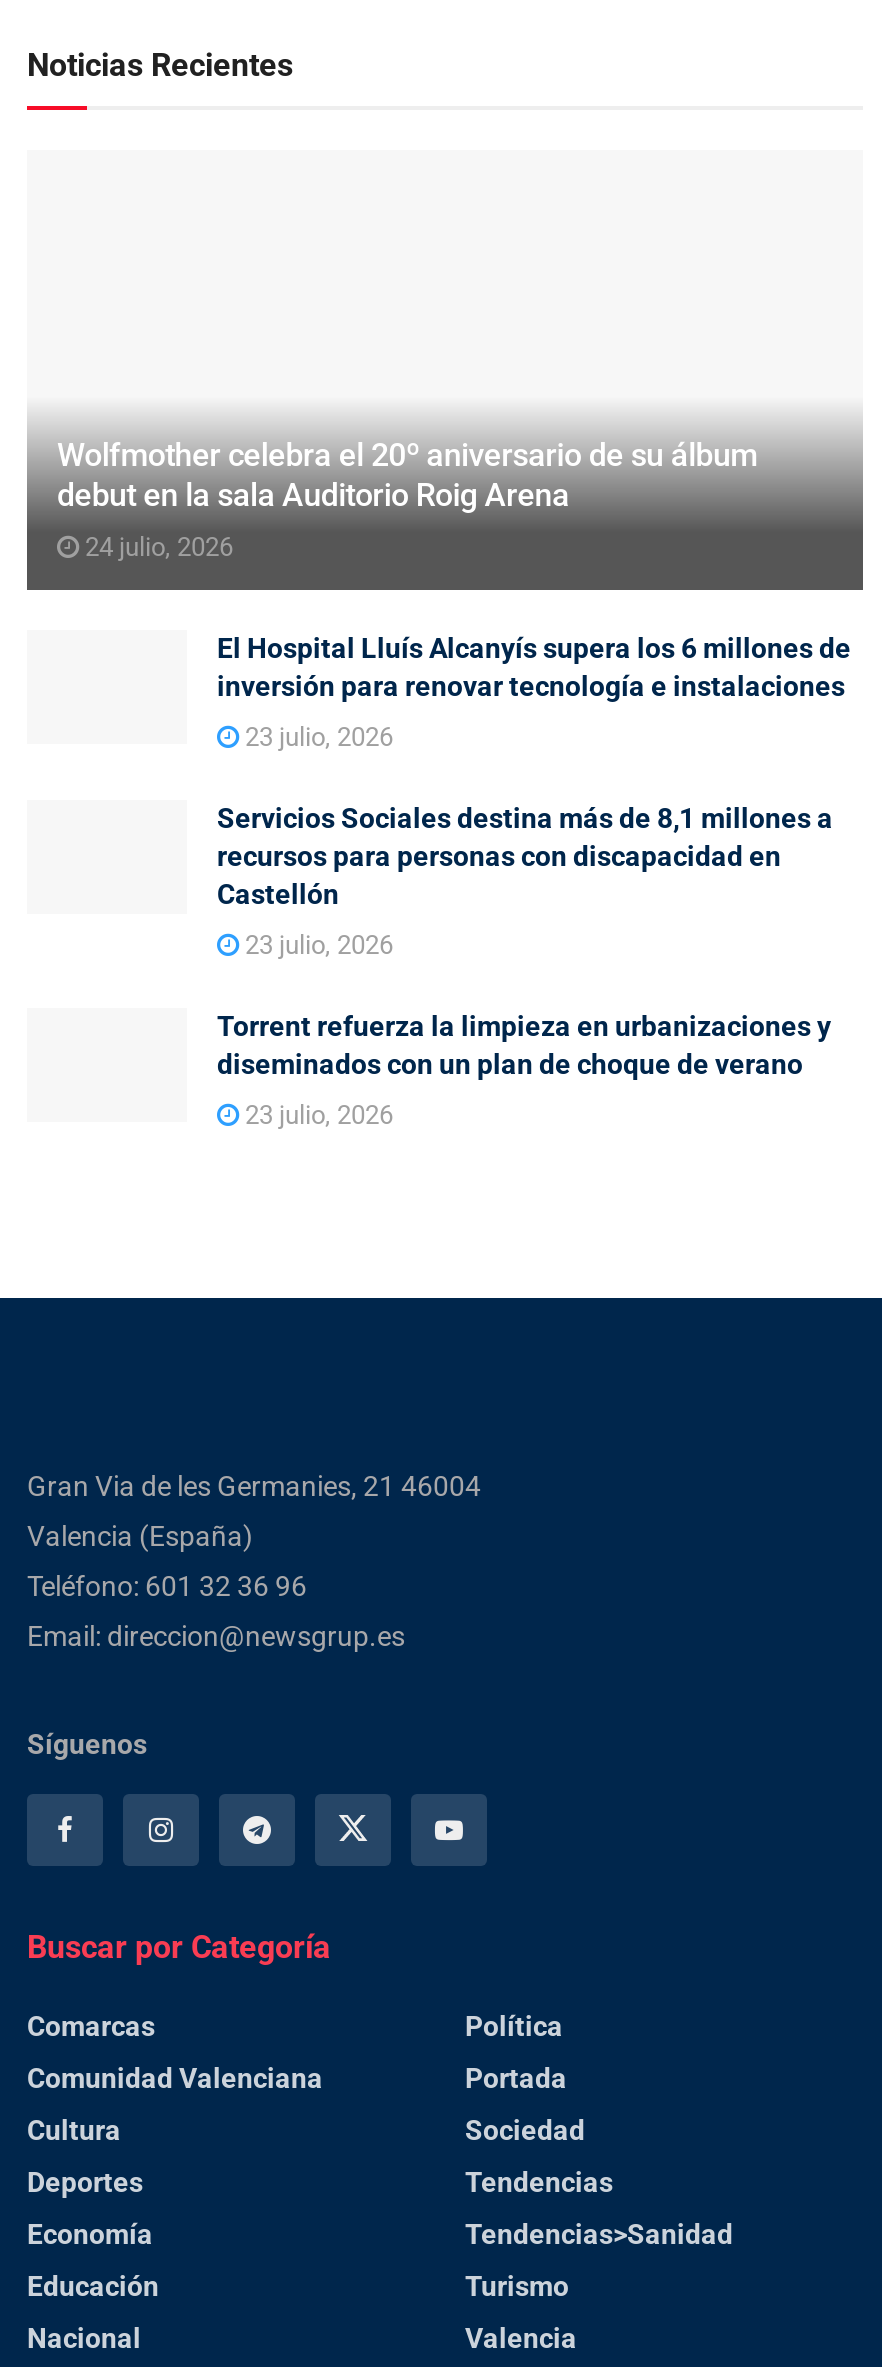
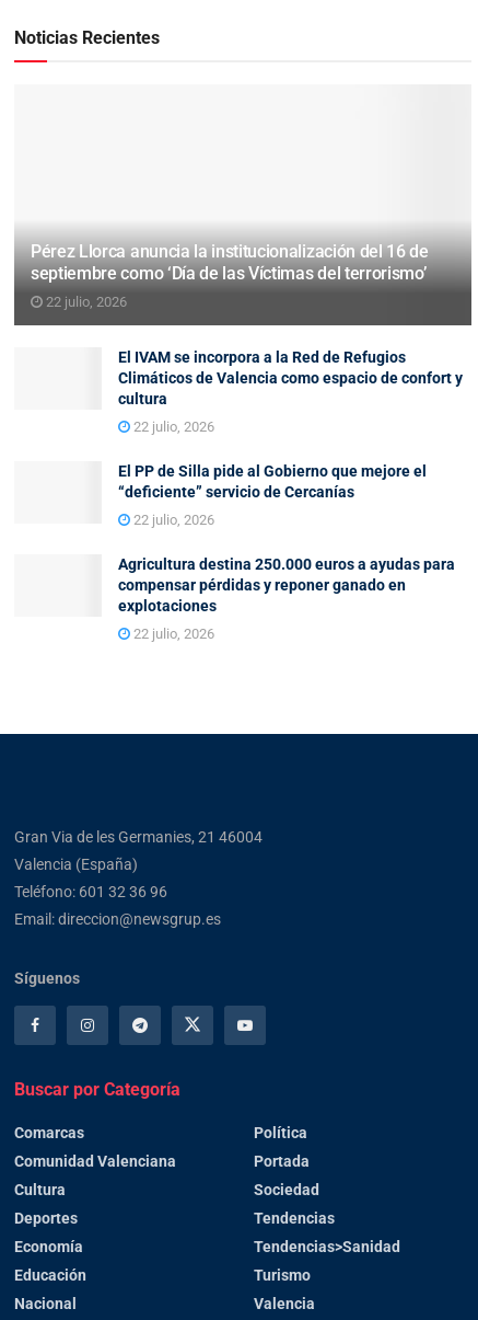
[57,436,758,514] Wolfmother celebra el 20º aniversario de su álbum | debut en la sala Auditorio Roig Arena -> [31,241,428,284] Pérez Llorca anuncia la institucionalización del 16 de | septiembre como ‘Día de las Víctimas del terrorismo’
[79,532,233,562] 24 julio, 2026 -> [43,294,127,310] 22 julio, 2026
[217,632,851,702] El Hospital Lluís Alcanyís supera los 6 millones de | inversión para renovar tecnología e instalaciones -> [118,349,463,408] El IVAM se incorpora a la Red de Refugios | Climáticos de Valencia como espacio de confort y | cultura
[239,722,393,752] 23 julio, 2026 -> [130,419,214,435] 22 julio, 2026
[217,802,833,910] Servicios Sociales destina más de 8,1 millones a | recursos para personas con discapacidad en | Castellón -> [118,462,427,501] El PP de Silla pide al Gobierno que mejore el | “deficiente” servicio de Cercanías
[239,930,393,960] 23 julio, 2026 -> [130,512,214,528] 22 julio, 2026
[217,1010,831,1080] Torrent refuerza la limpieza en urbanizaciones y | diseminados con un plan de choque de verano -> [118,556,455,615] Agricultura destina 250.000 euros a ayudas para | compensar pérdidas y reponer ganado en | explotaciones
[239,1100,393,1130] 23 julio, 2026 -> [130,626,214,642] 22 julio, 2026

